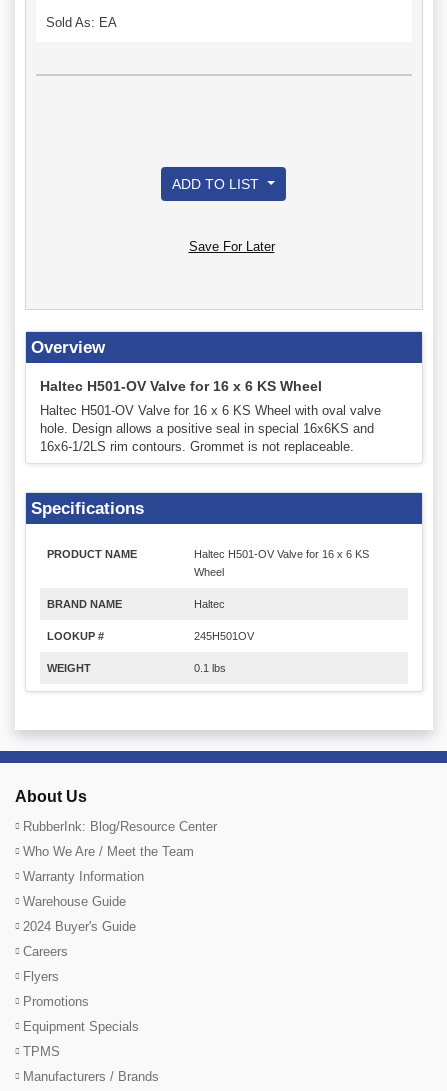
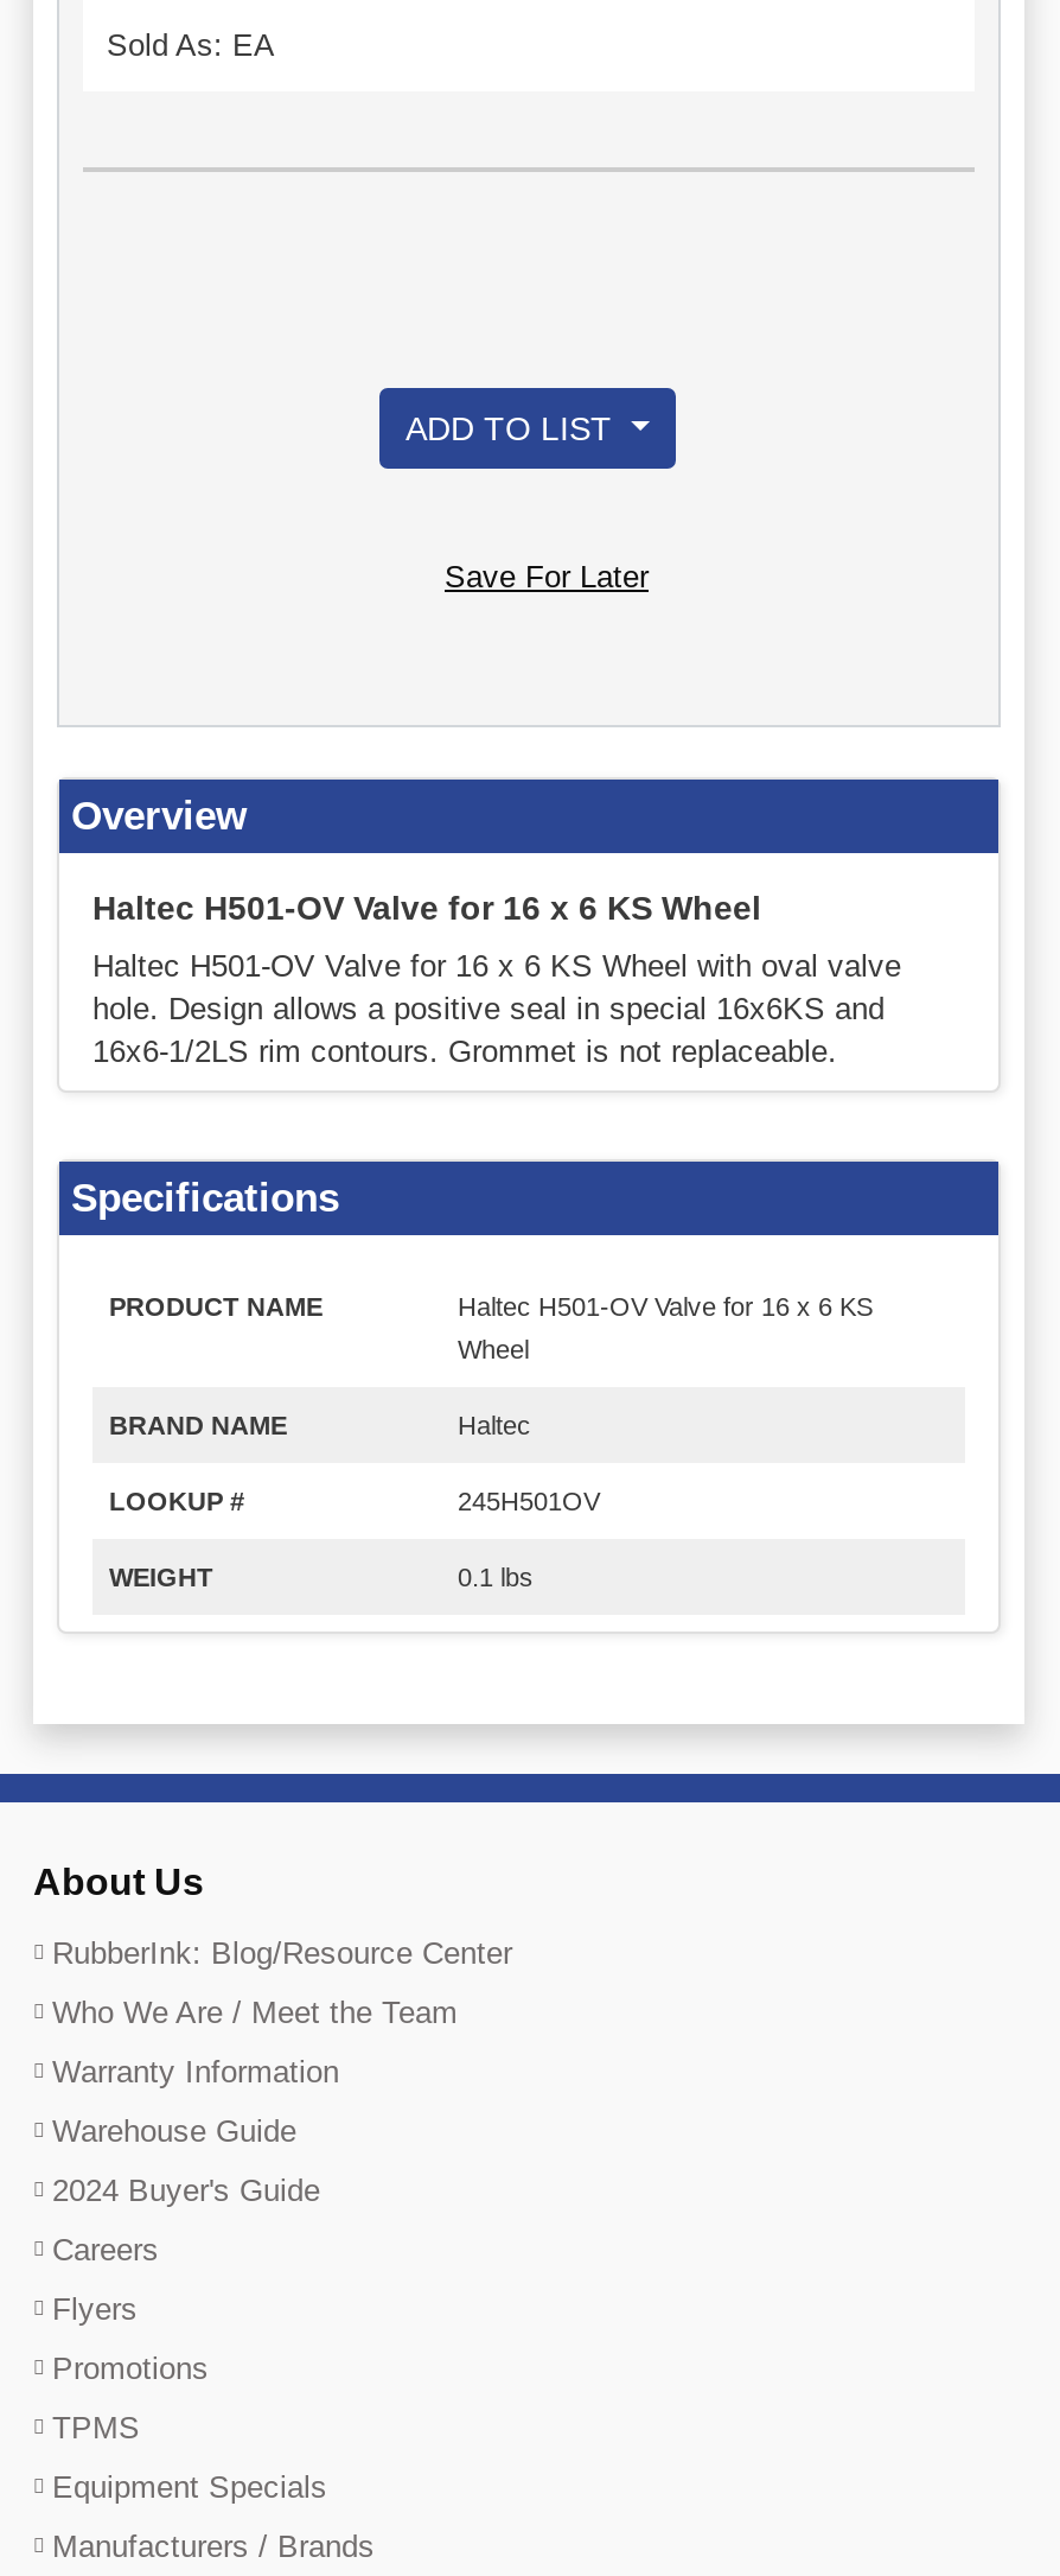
moved [23,1019,139,1034] -> [52,2470,327,2506]: Equipment Specials
moved [23,1044,60,1059] -> [52,2411,140,2446]: TPMS

